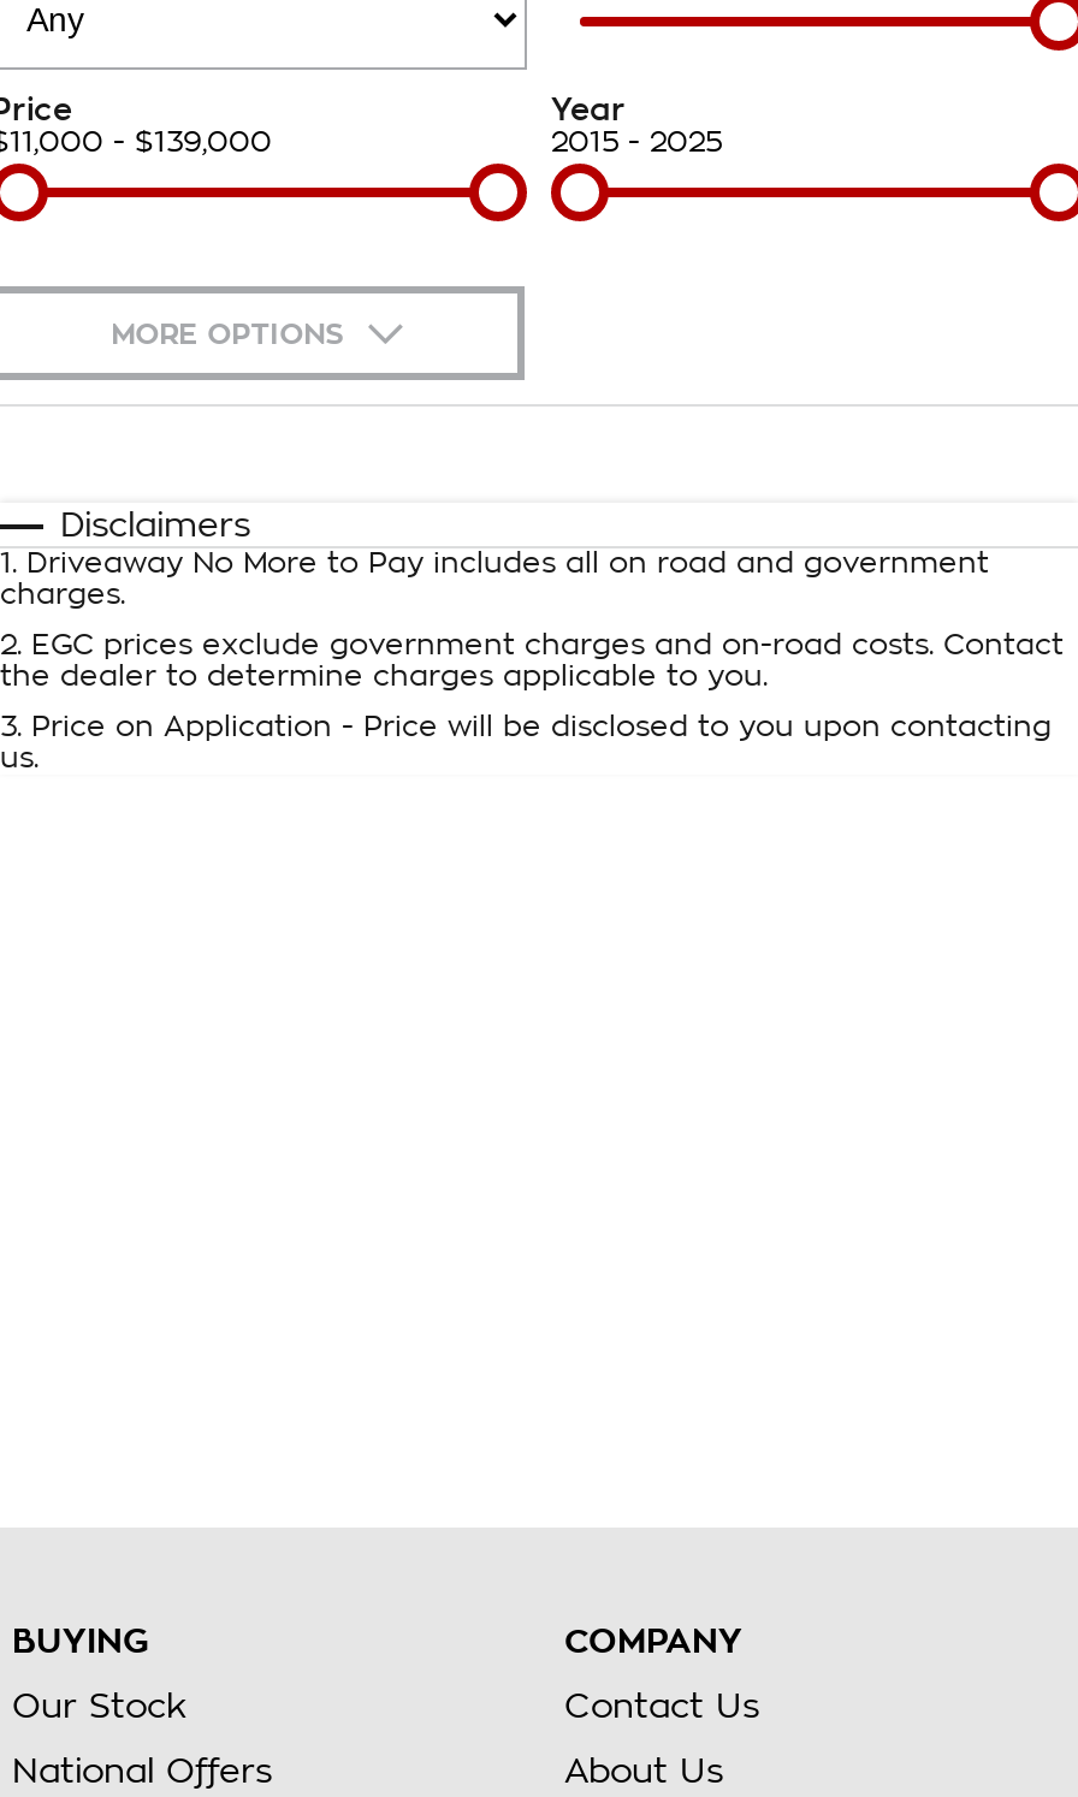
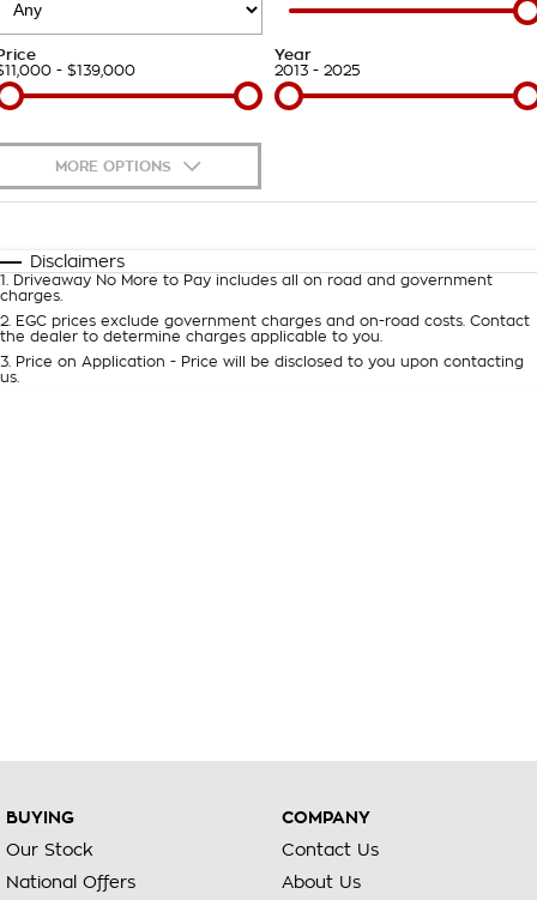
[551,127,722,156] 2015 - 2025 -> [274,64,360,78] 2013 - 2025

